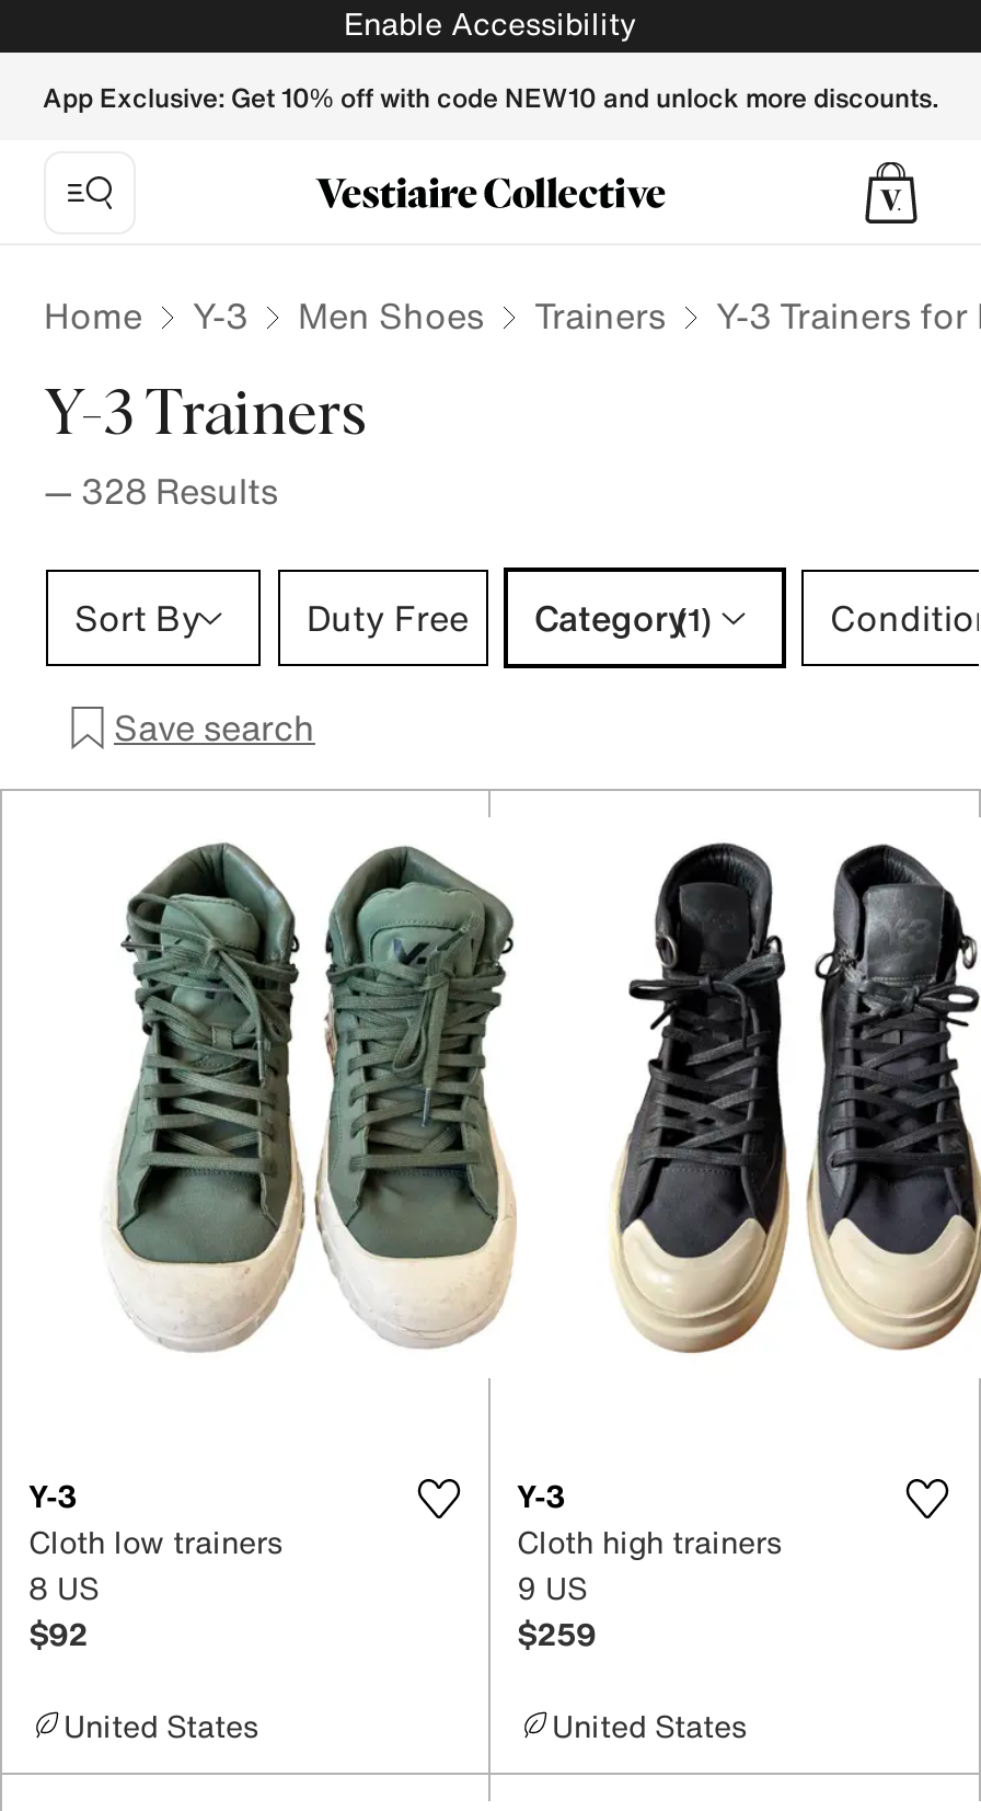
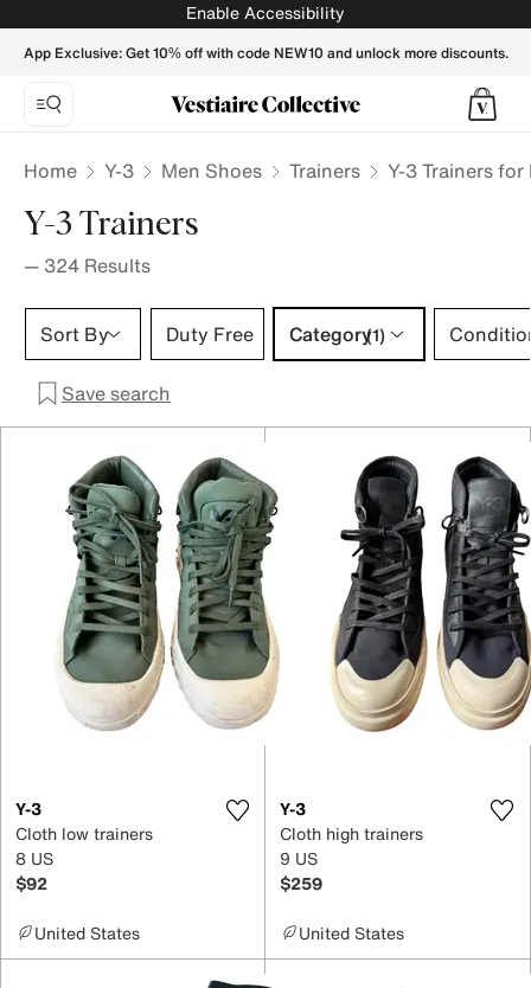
[44,465,278,517] — 328 Results -> [24,251,151,280] — 324 Results

